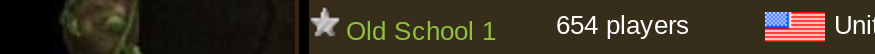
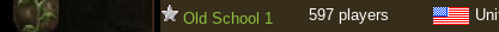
[346,10,690,46] Old School 1 654 players -> [182,6,388,27] Old School 1 597 players

